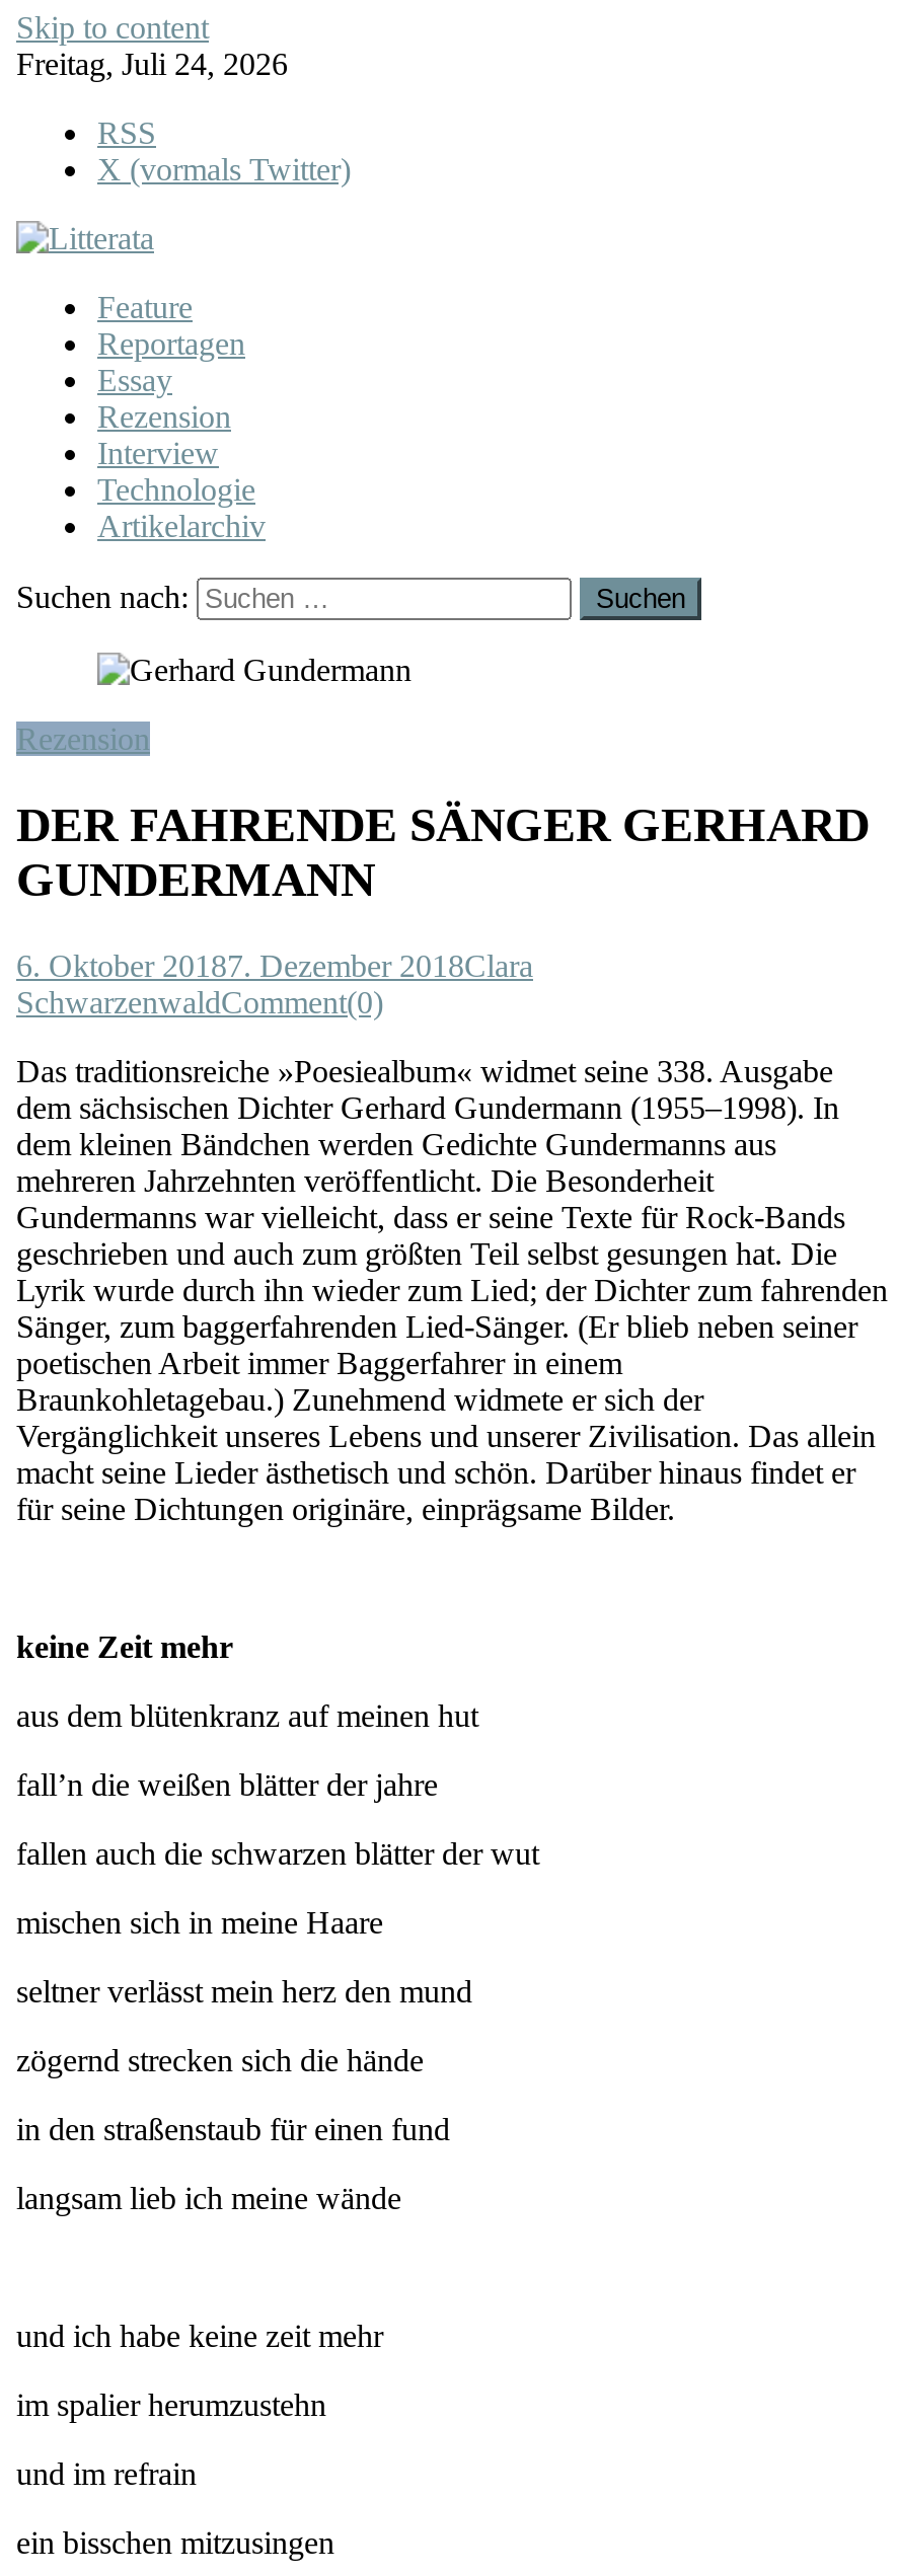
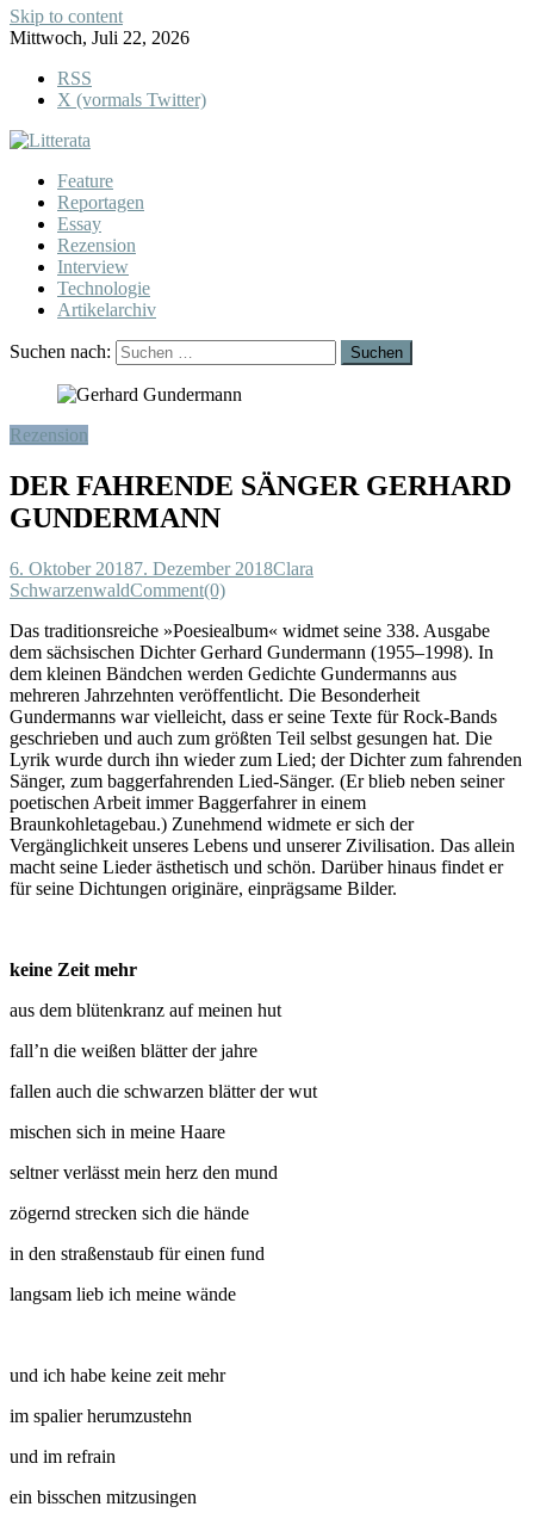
[16,47,288,81] Freitag, Juli 24, 2026 -> [10,27,190,48] Mittwoch, Juli 22, 2026

